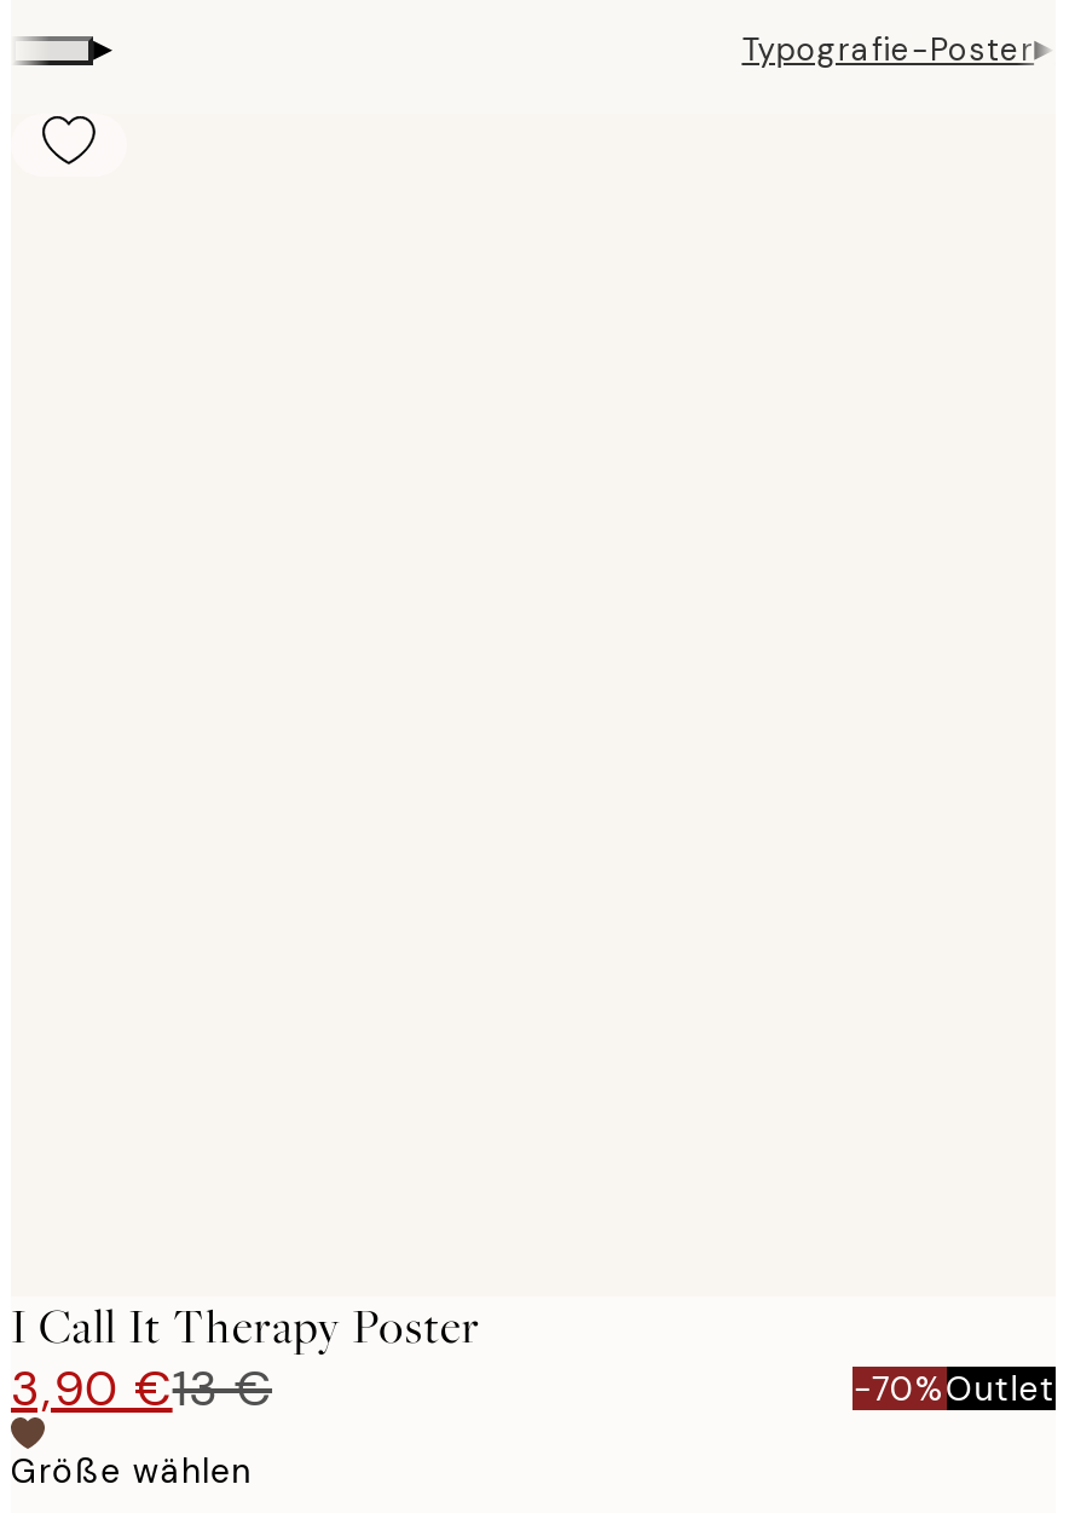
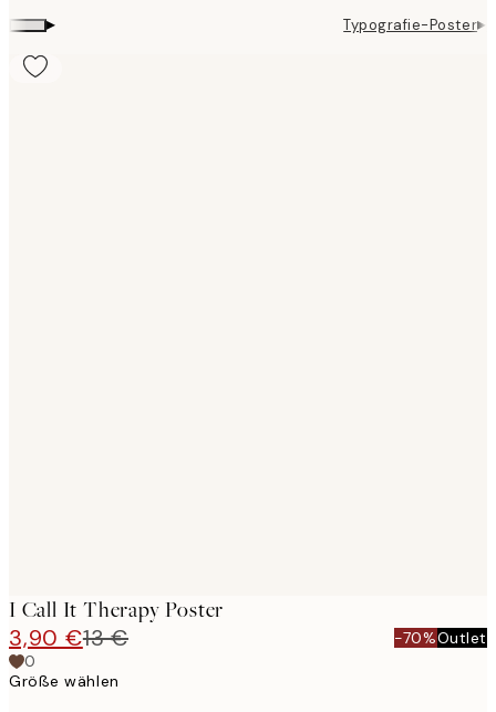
none -> [24,652,36,671] 0

